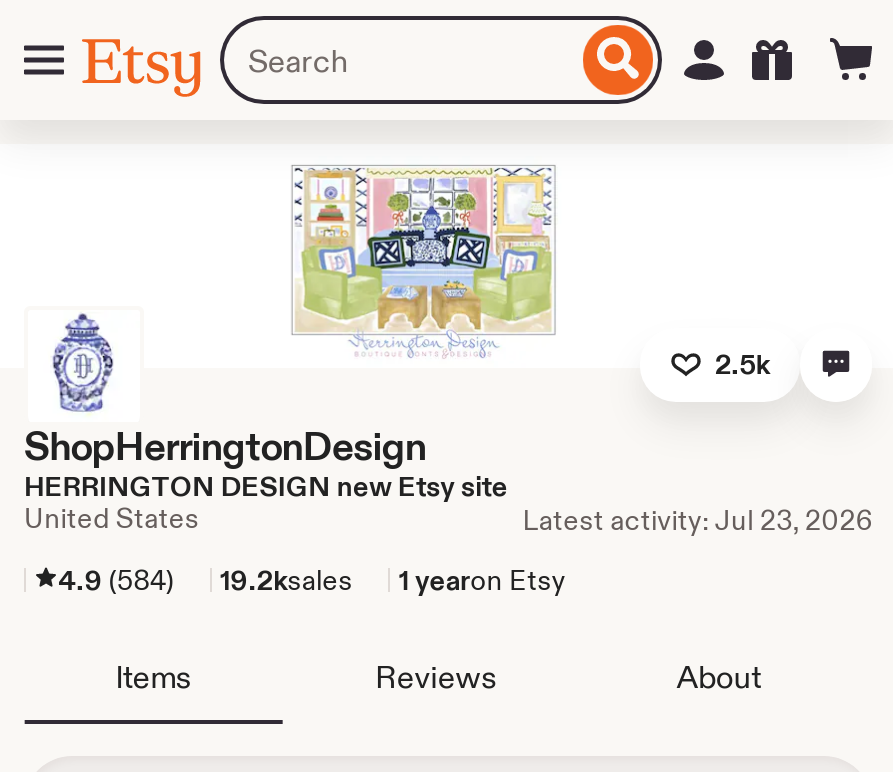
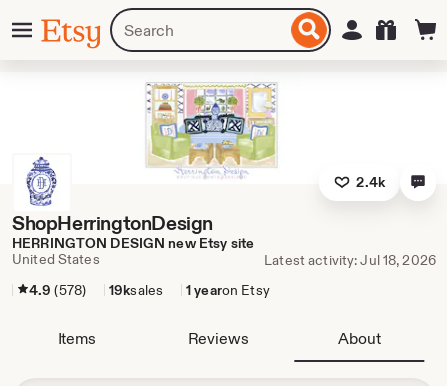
[715,346,770,382] 2.5k -> [356,173,385,191] 2.4k
[522,502,872,538] Latest activity: Jul 23, 2026 -> [264,251,436,269] Latest activity: Jul 18, 2026
[58,562,174,598] 4.9 (584) -> [29,281,86,299] 4.9 (578)
[220,562,353,598] 19.2ksales -> [109,281,163,299] 19ksales

